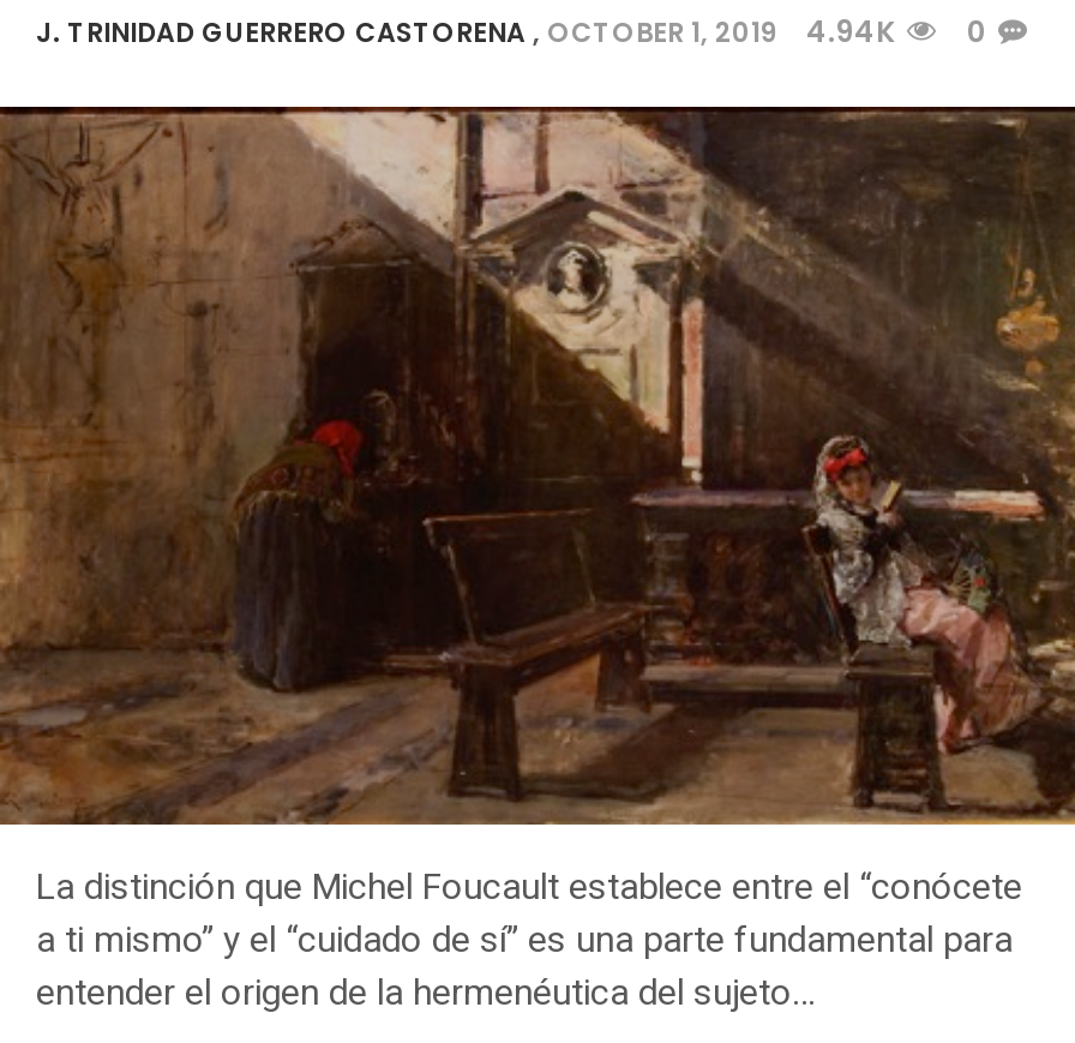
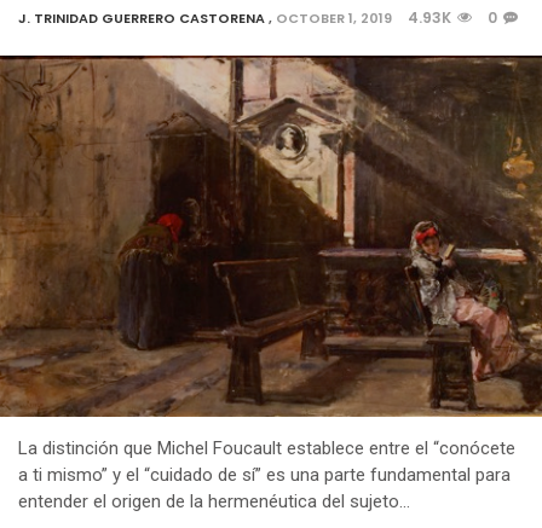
[36,11,986,52] J. TRINIDAD GUERRERO CASTORENA , OCTOBER 1, 2019 4.94K 0 -> [18,7,497,28] J. TRINIDAD GUERRERO CASTORENA , OCTOBER 1, 2019 4.93K 0

